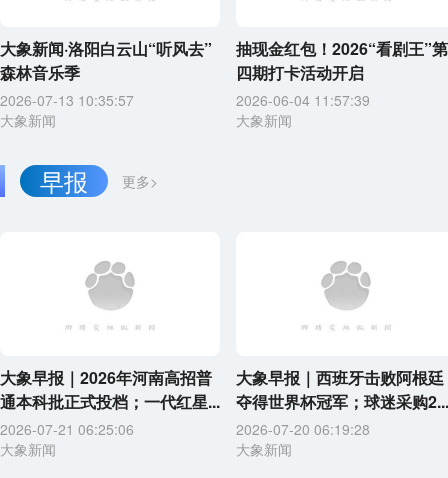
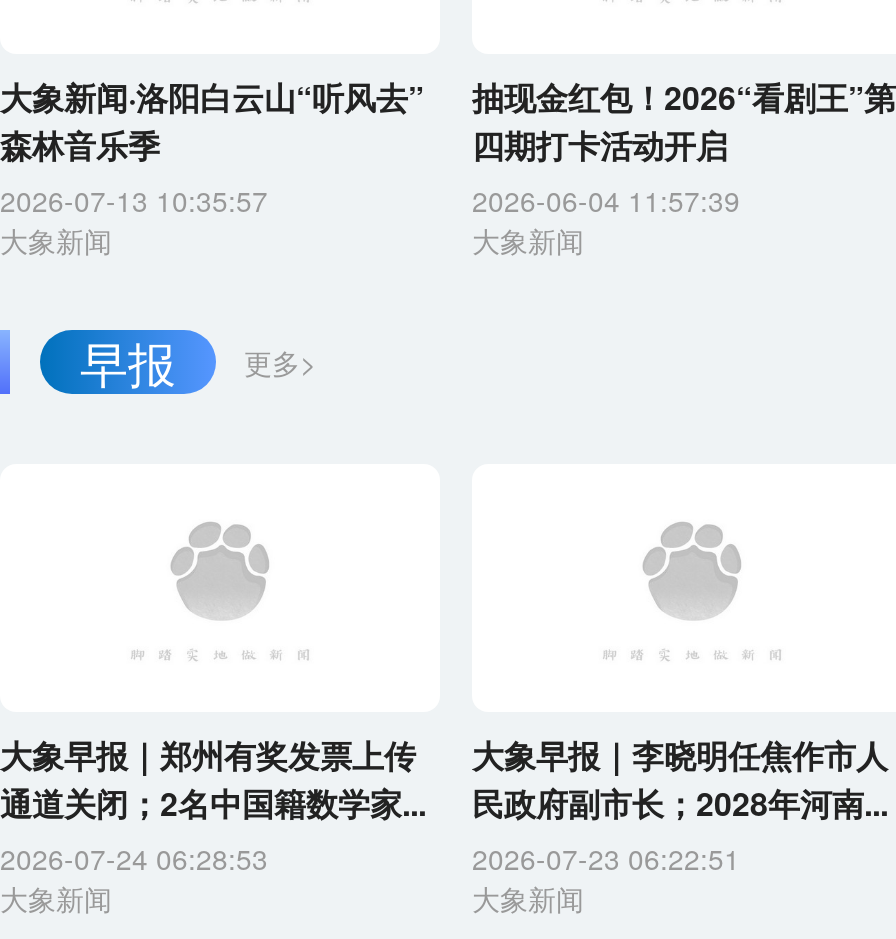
[0,366,220,439] 大象早报｜2026年河南高招普 | 通本科批正式投档；一代红星... | 2026-07-21 06:25:06 -> [0,732,426,878] 大象早报｜郑州有奖发票上传 | 通道关闭；2名中国籍数学家... | 2026-07-24 06:28:53
[236,366,448,439] 大象早报｜西班牙击败阿根廷 | 夺得世界杯冠军；球迷采购2... | 2026-07-20 06:19:28 -> [472,732,888,878] 大象早报｜李晓明任焦作市人 | 民政府副市长；2028年河南... | 2026-07-23 06:22:51

